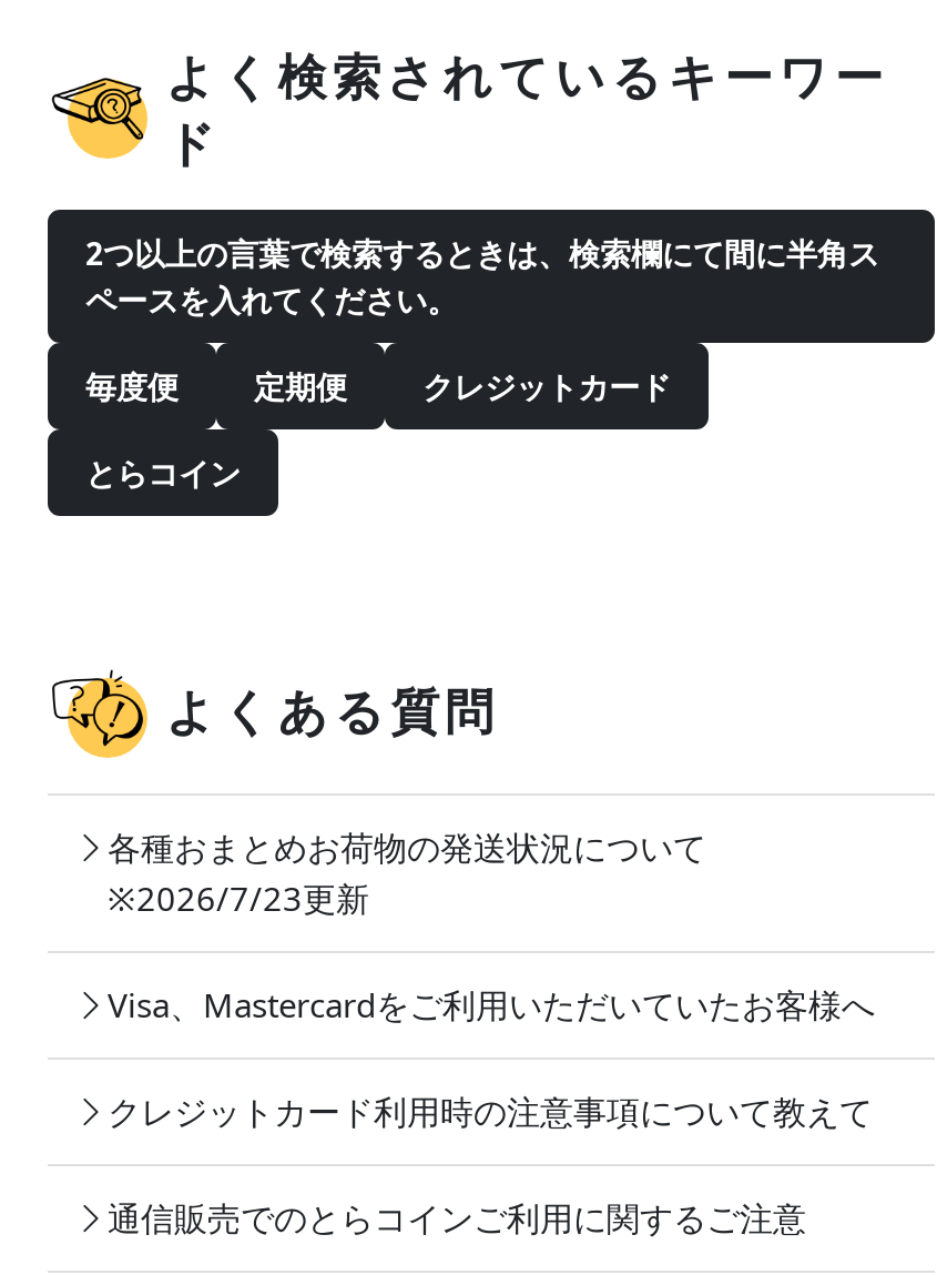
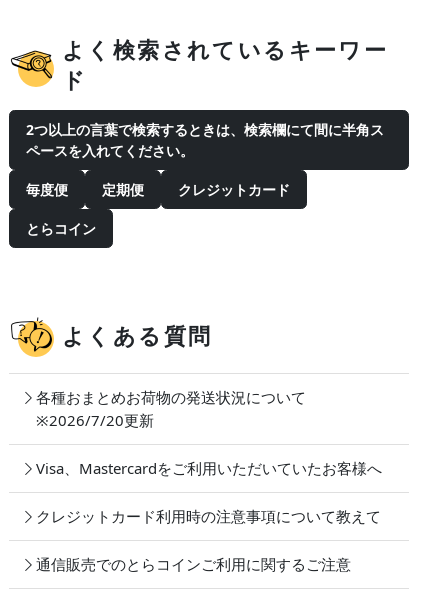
[108,876,369,920] ※2026/7/23更新 -> [36,410,154,430] ※2026/7/20更新

